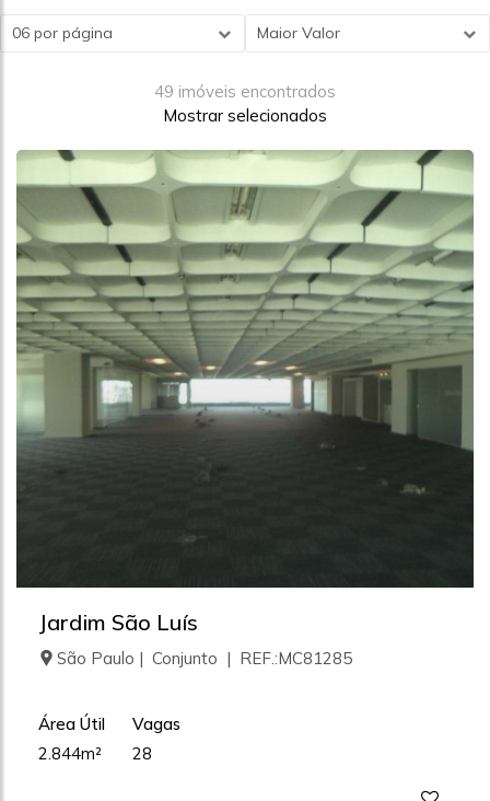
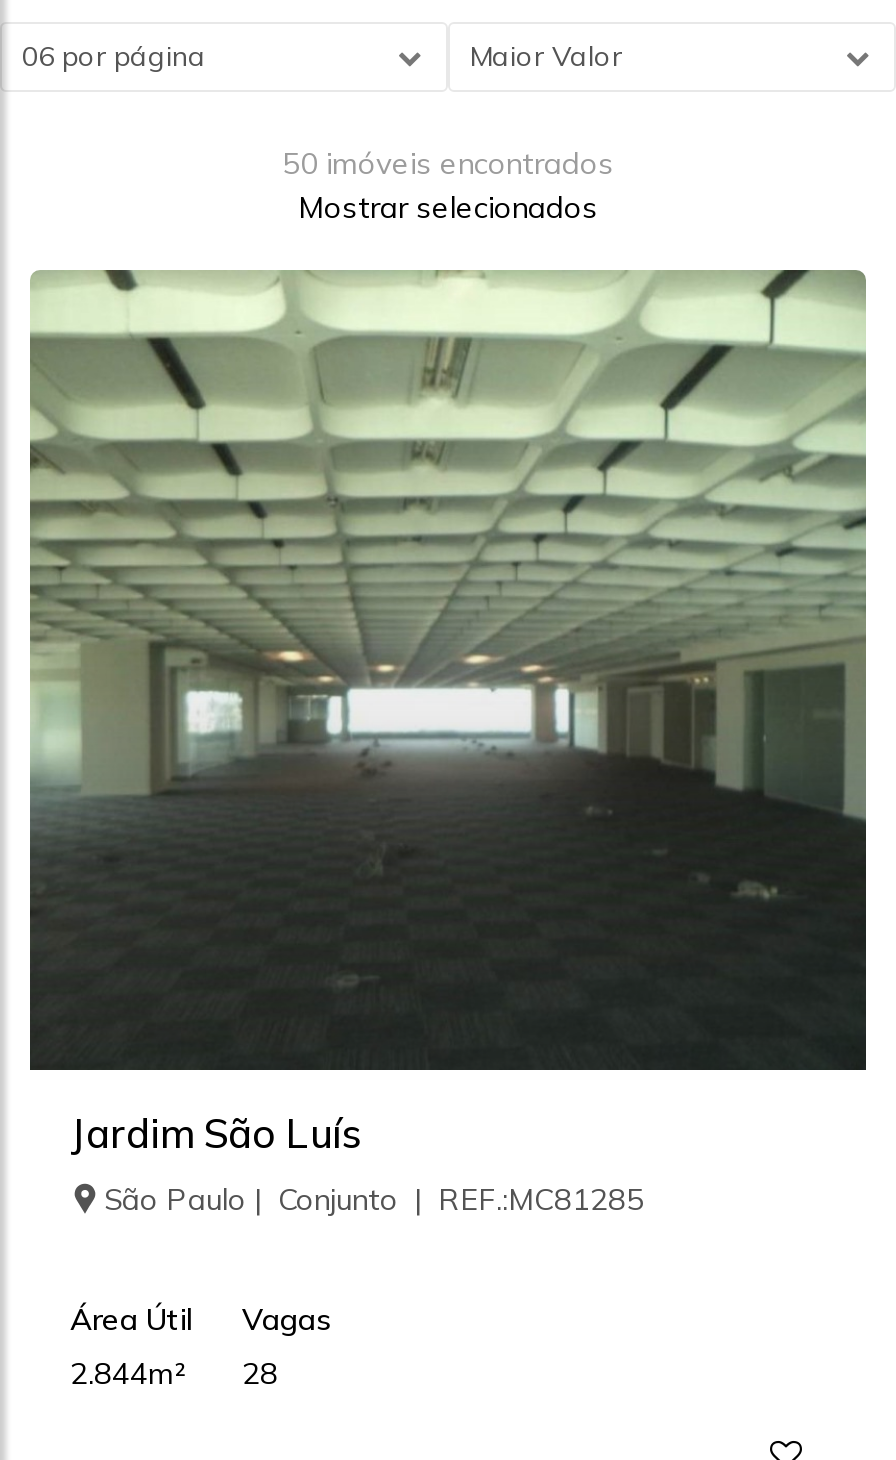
[154,81,336,102] 49 imóveis encontrados -> [282,144,614,182] 50 imóveis encontrados

